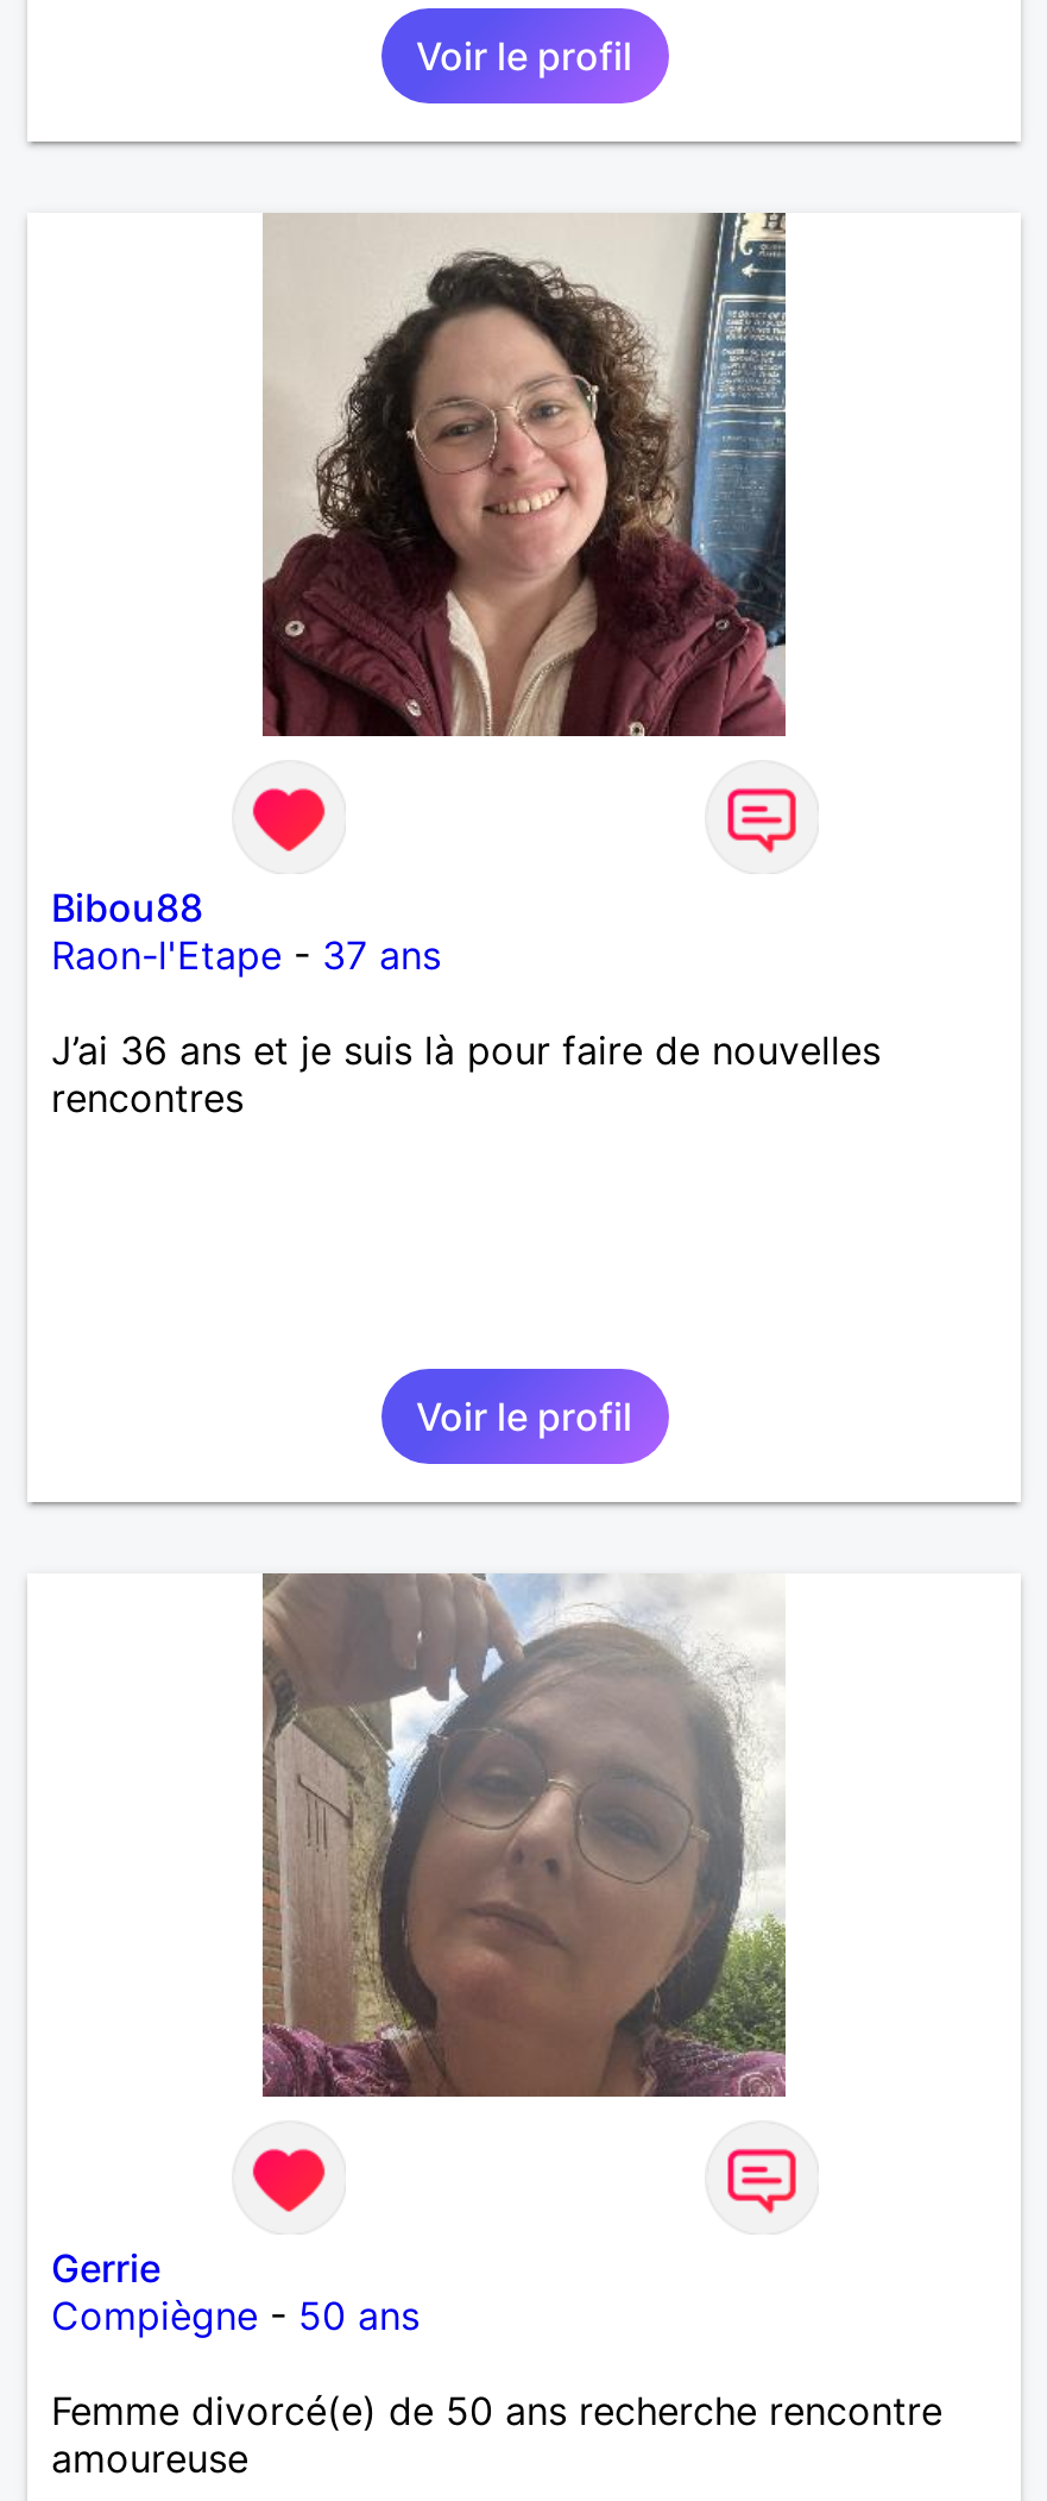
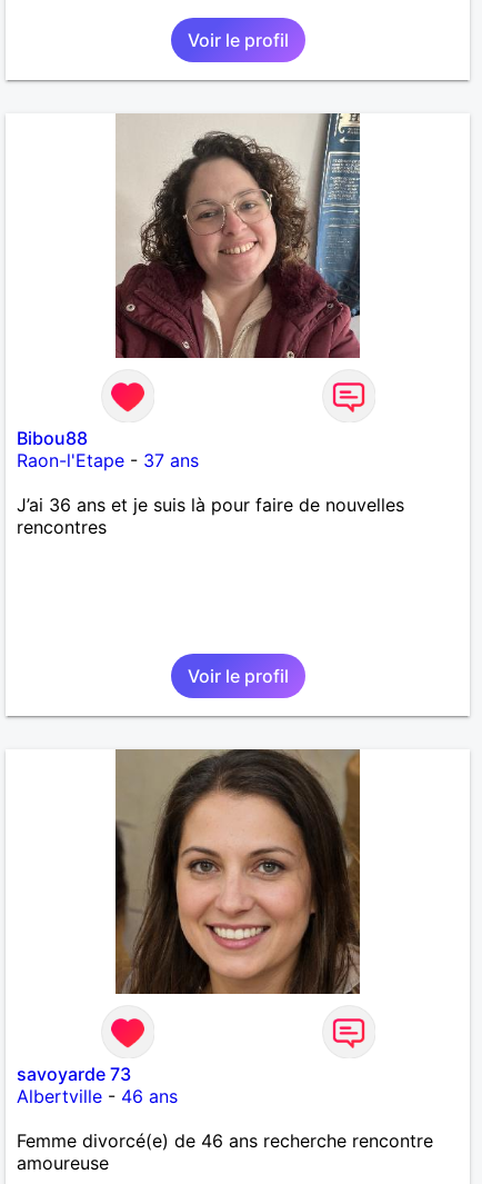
[260,1573,786,2099] [image] -> [114,748,361,995] [image]
[51,2244,420,2339] Gerrie | Compiègne - 50 ans -> [17,1063,178,1107] savoyarde 73 | Albertville - 46 ans
[51,2387,942,2434] Femme divorcé(e) de 50 ans recherche rencontre -> [17,1129,433,1152] Femme divorcé(e) de 46 ans recherche rencontre

